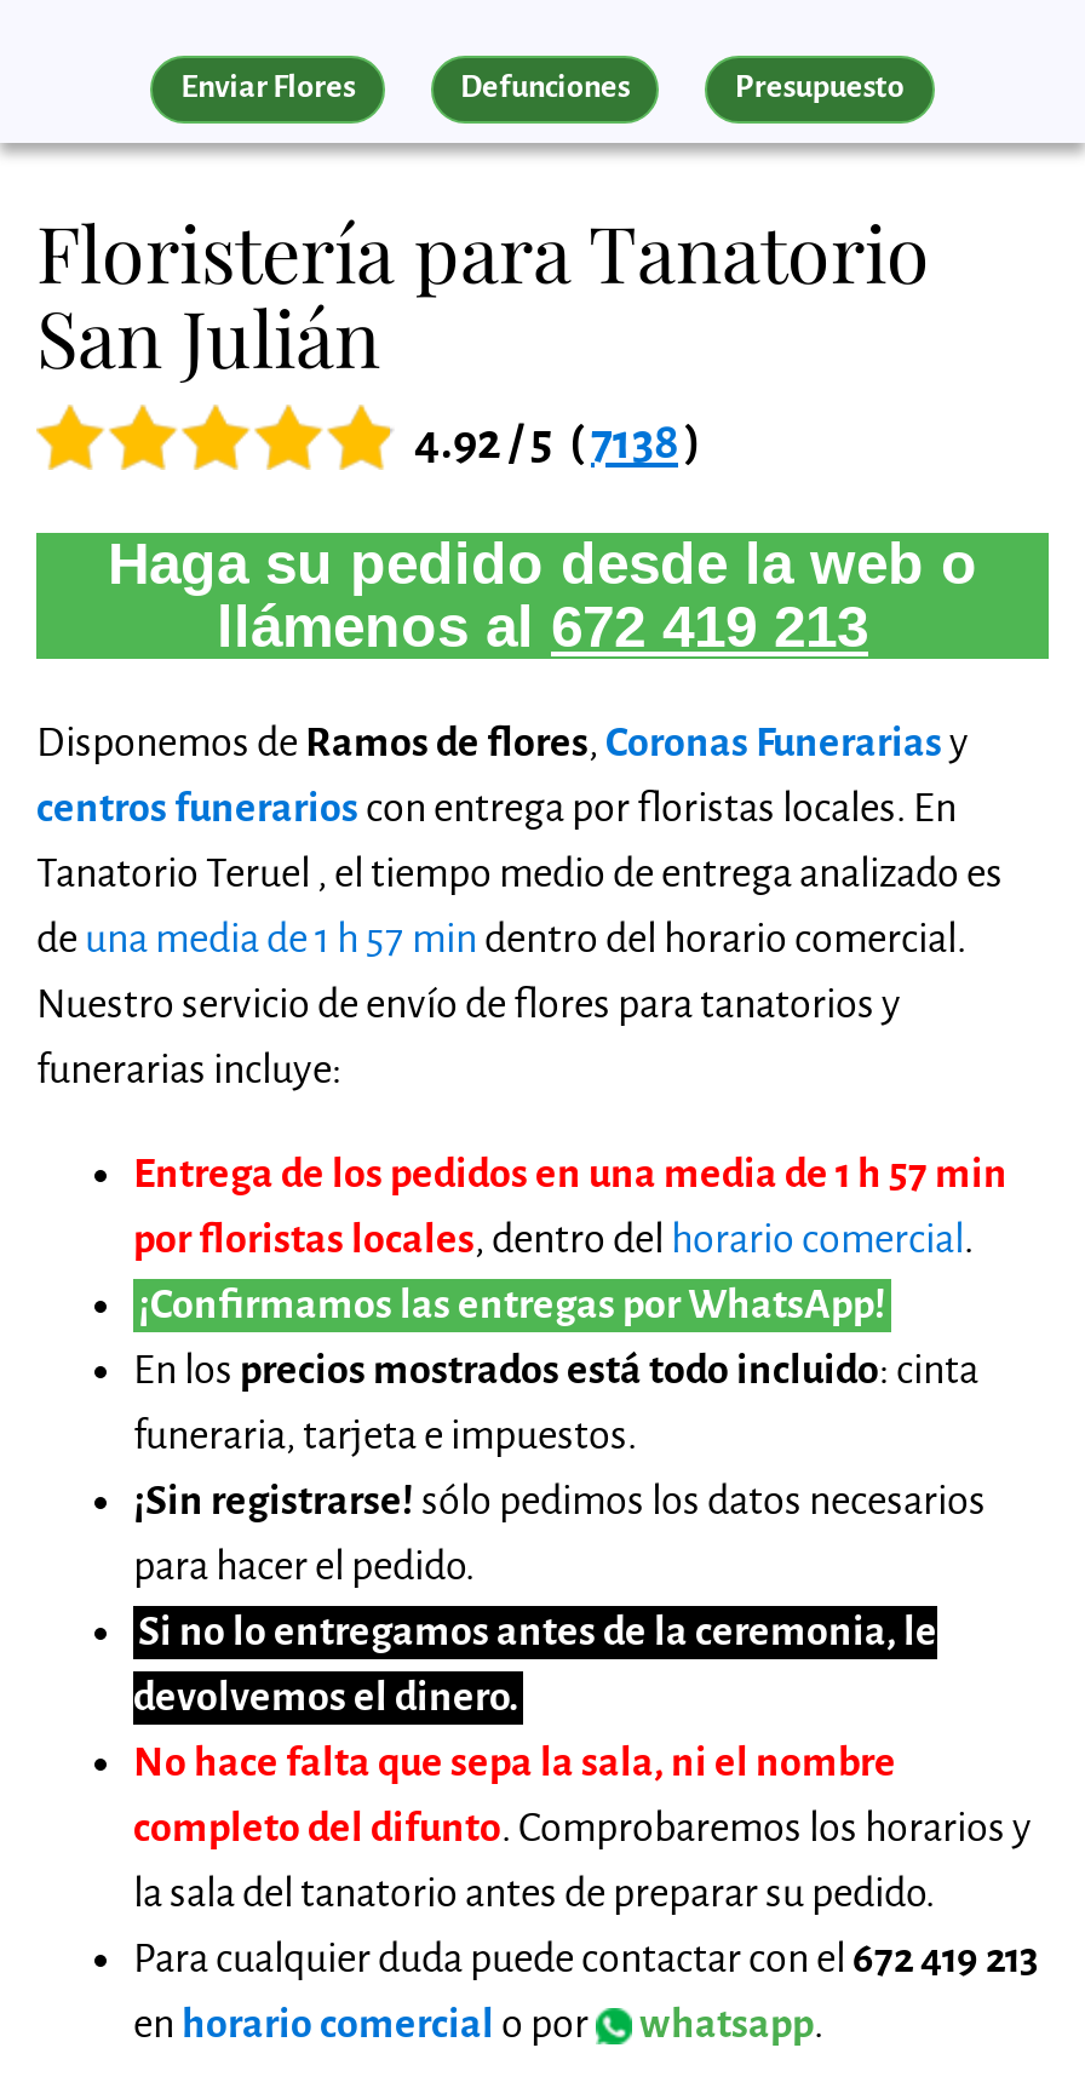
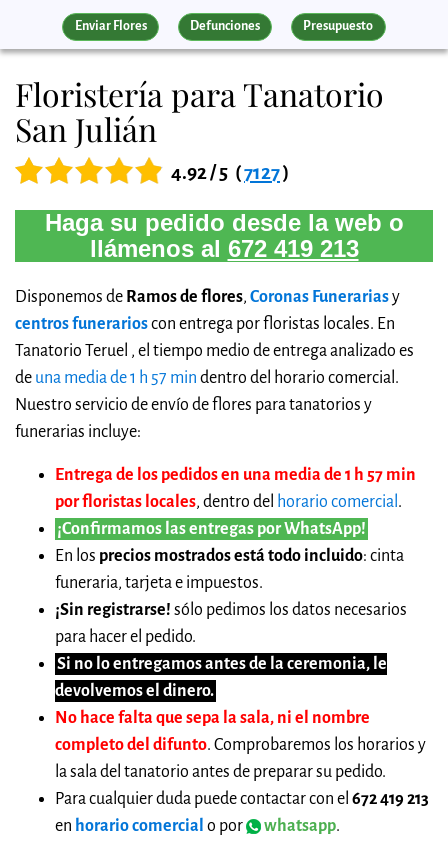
[414,416,700,467] 4.92 / 5 (7138) -> [171,162,289,183] 4.92 / 5 (7127)

